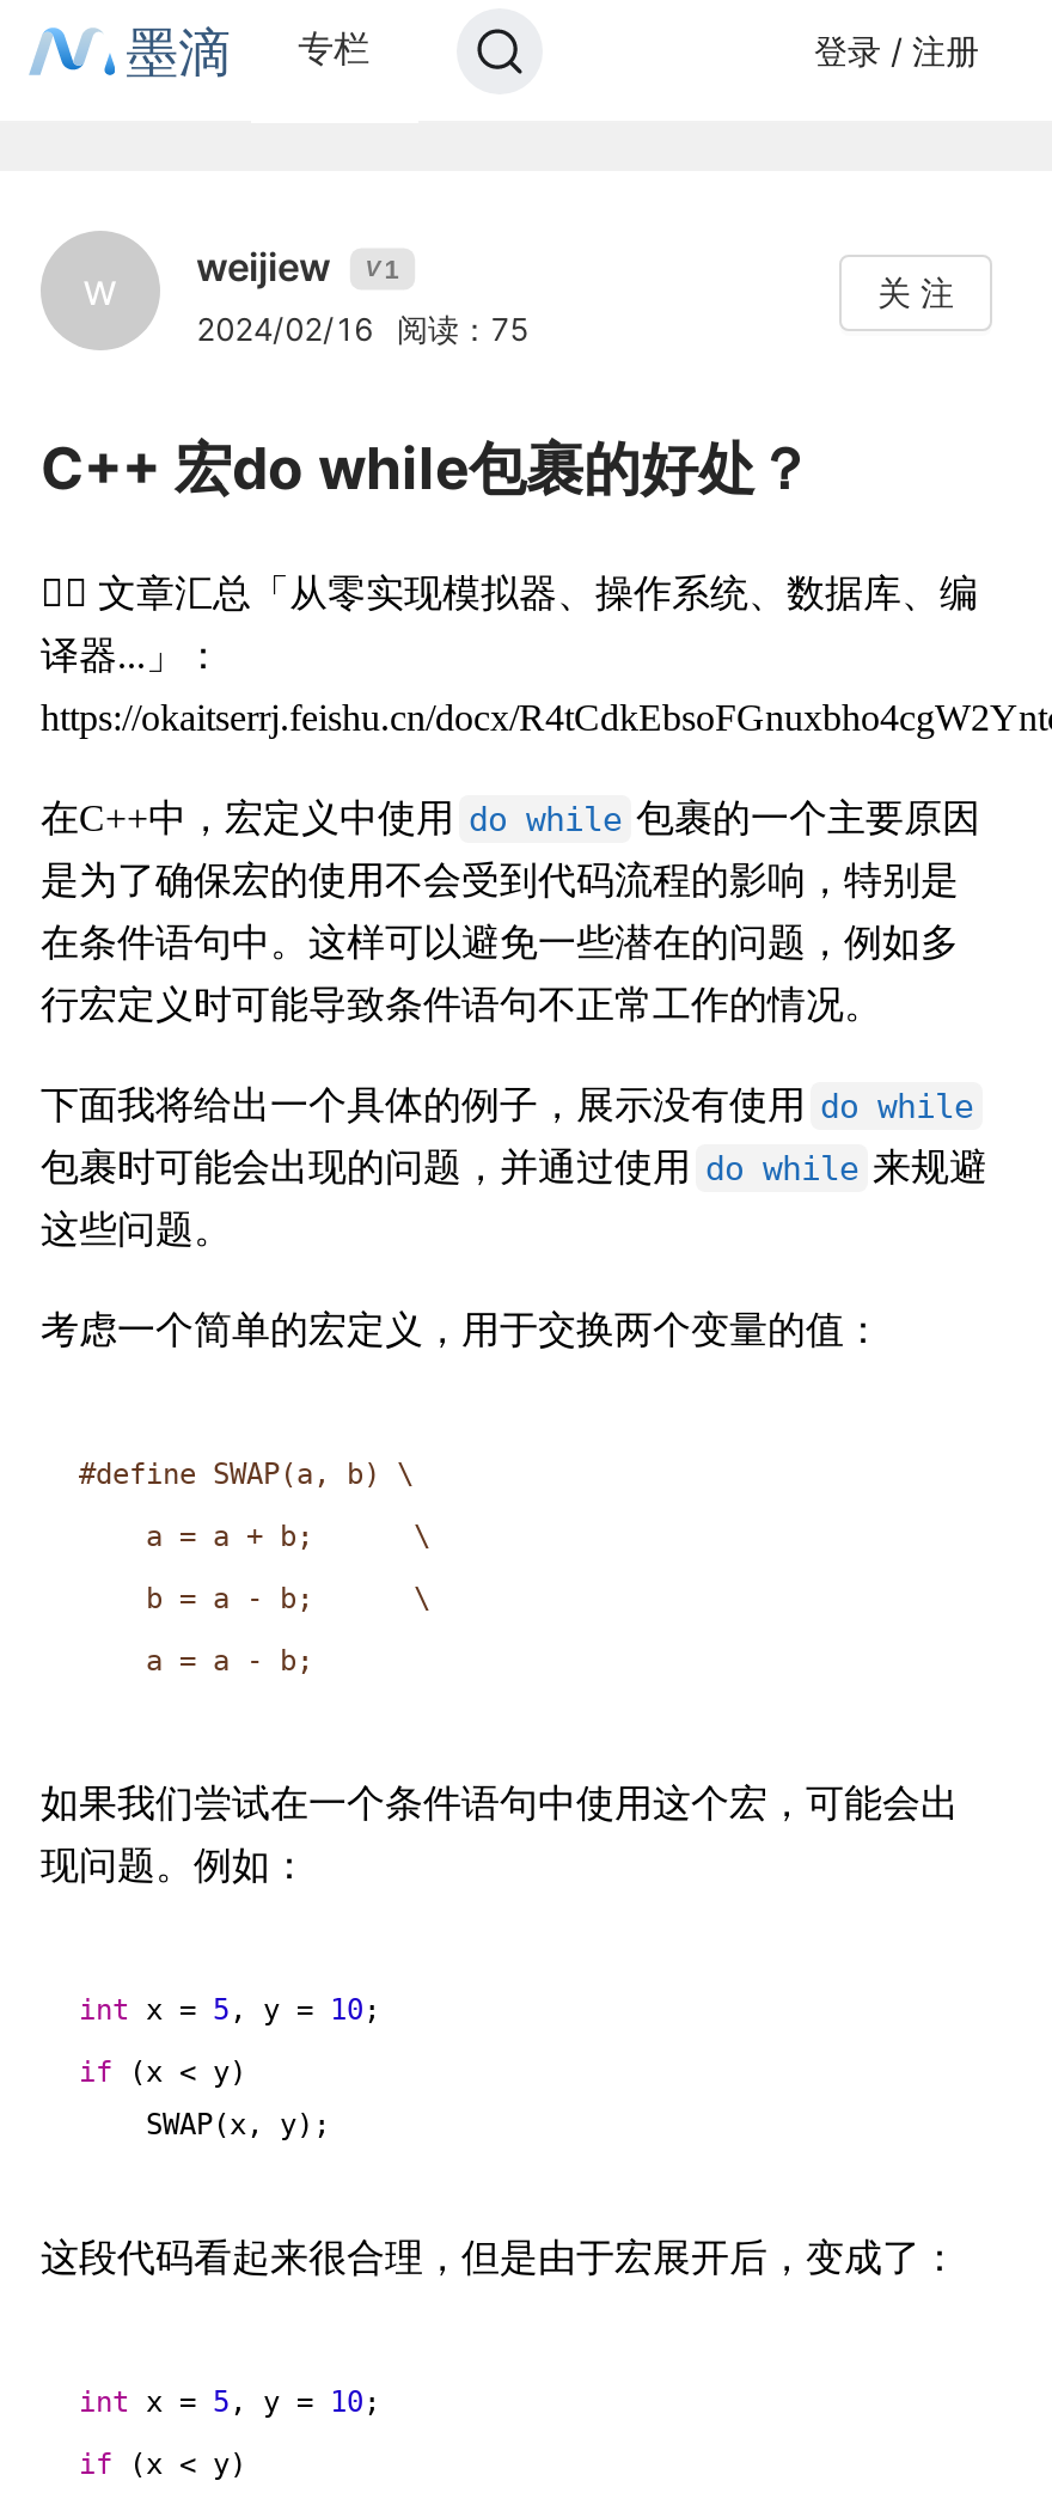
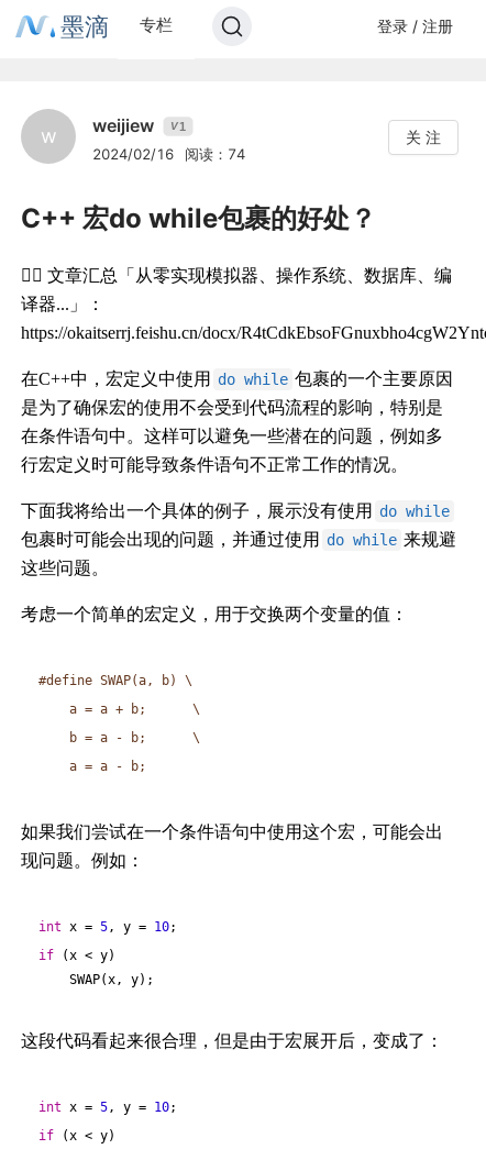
[196,310,528,348] 2024/02/16 阅读：75 -> [92,145,245,163] 2024/02/16 阅读：74

